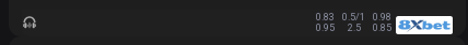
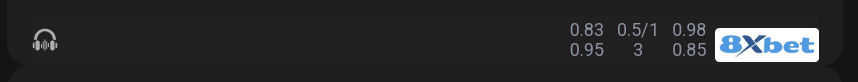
[316,22,391,33] 0.95 2.5 0.85 -> [570,40,706,60] 0.95 3 0.85

